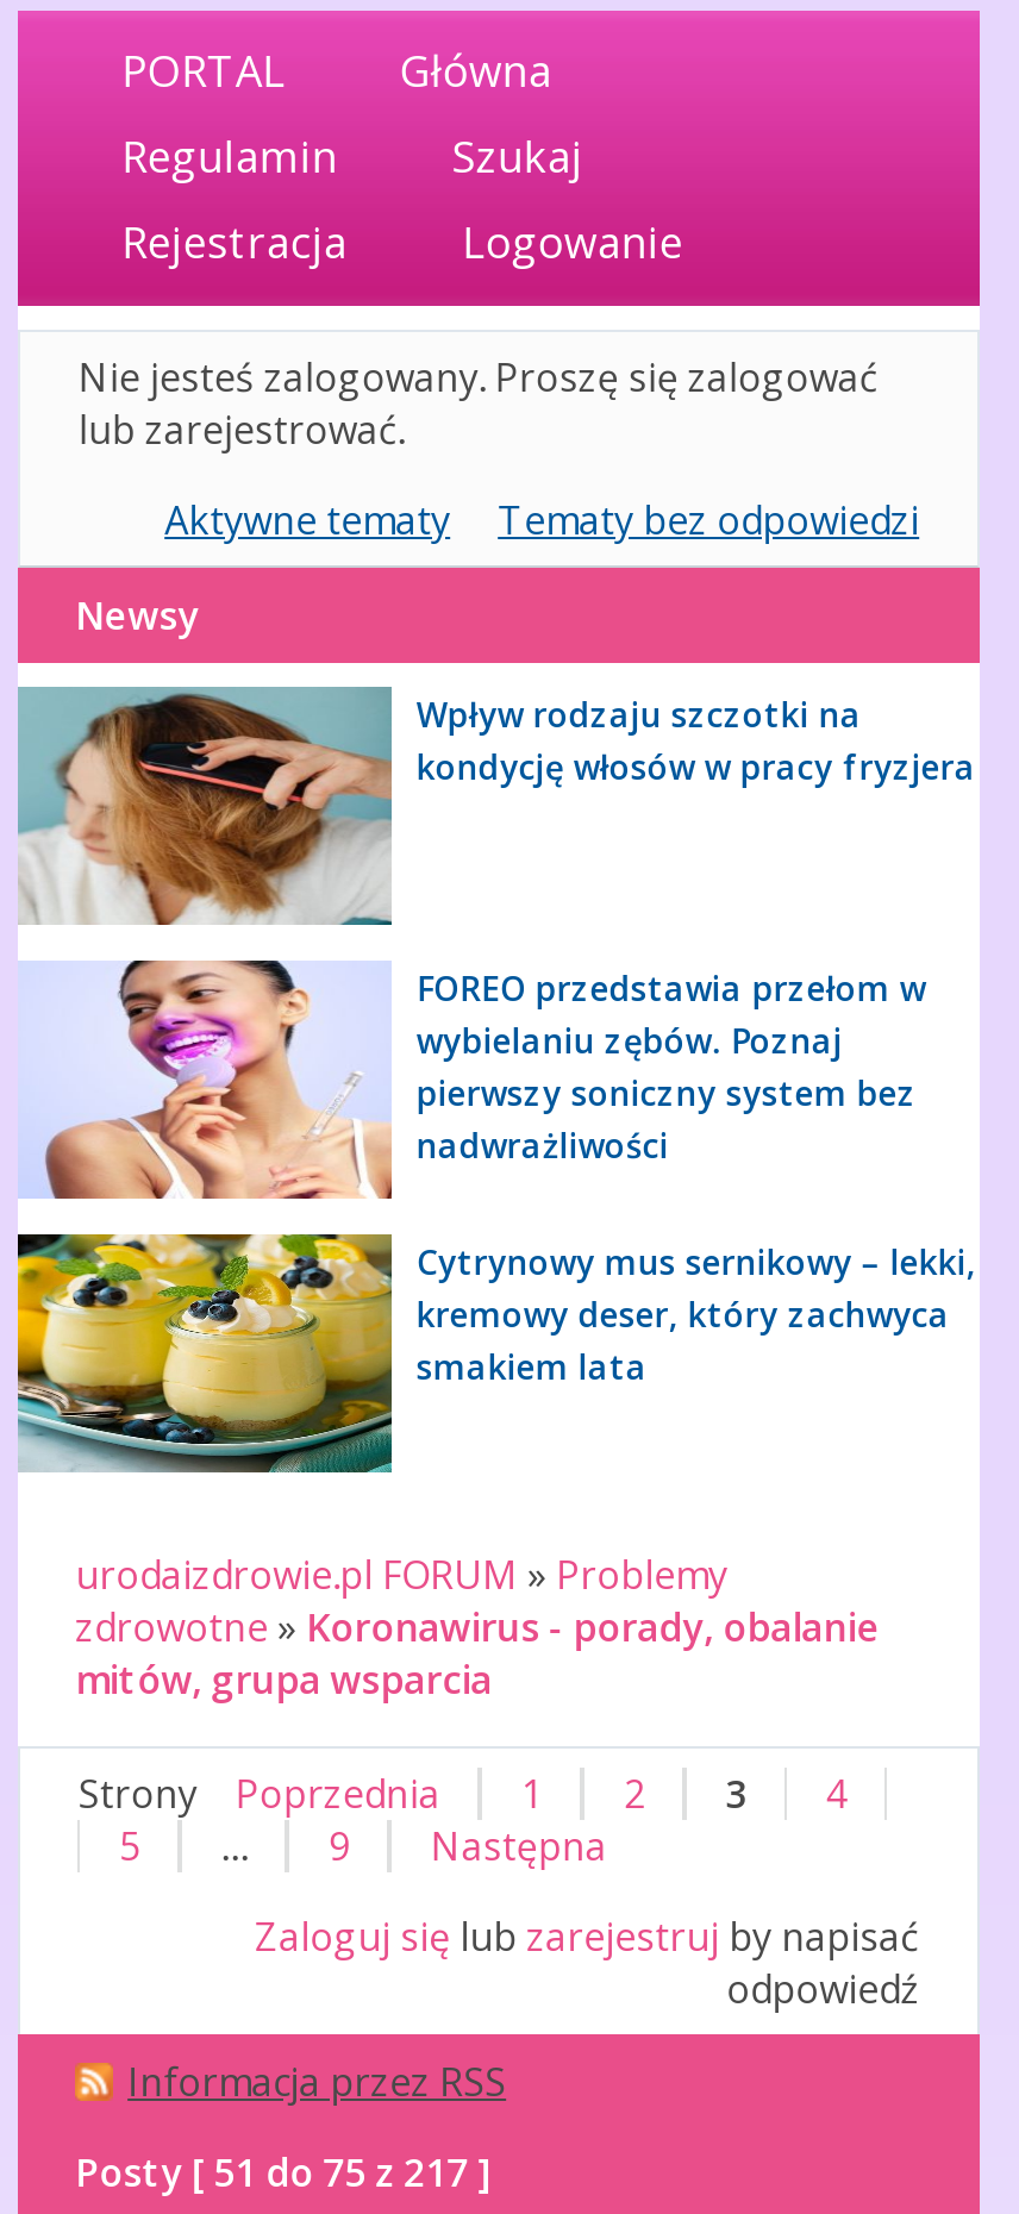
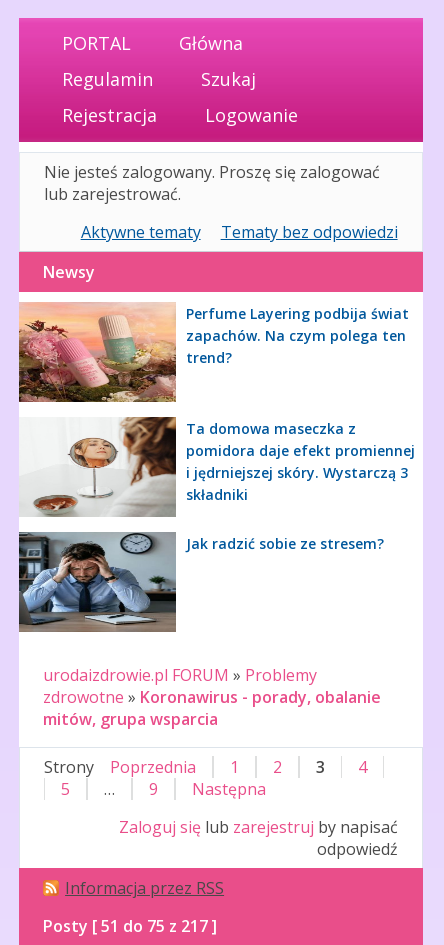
[15,684,976,927] [image] | Wpływ rodzaju szczotki na | kondycję włosów w pracy fryzjera -> [18,302,409,403] [image] | Perfume Layering podbija świat | zapachów. Na czym polega ten | trend?
[23,958,926,1199] [image] | FOREO przedstawia przełom w | wybielaniu zębów. Poznaj | pierwszy soniczny system bez | nadwrażliwości -> [20,416,415,518] [image] | Ta domowa maseczka z | pomidora daje efekt promiennej | i jędrniejszej skóry. Wystarczą 3 | składniki
[15,1232,976,1475] [image] | Cytrynowy mus sernikowy – lekki, | kremowy deser, który zachwyca | smakiem lata -> [18,531,384,633] [image] | Jak radzić sobie ze stresem?

